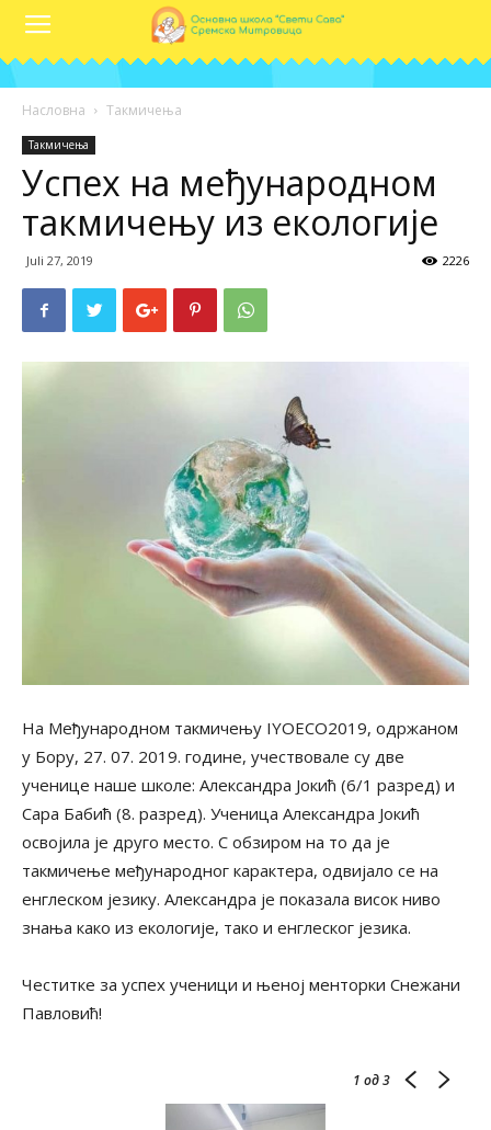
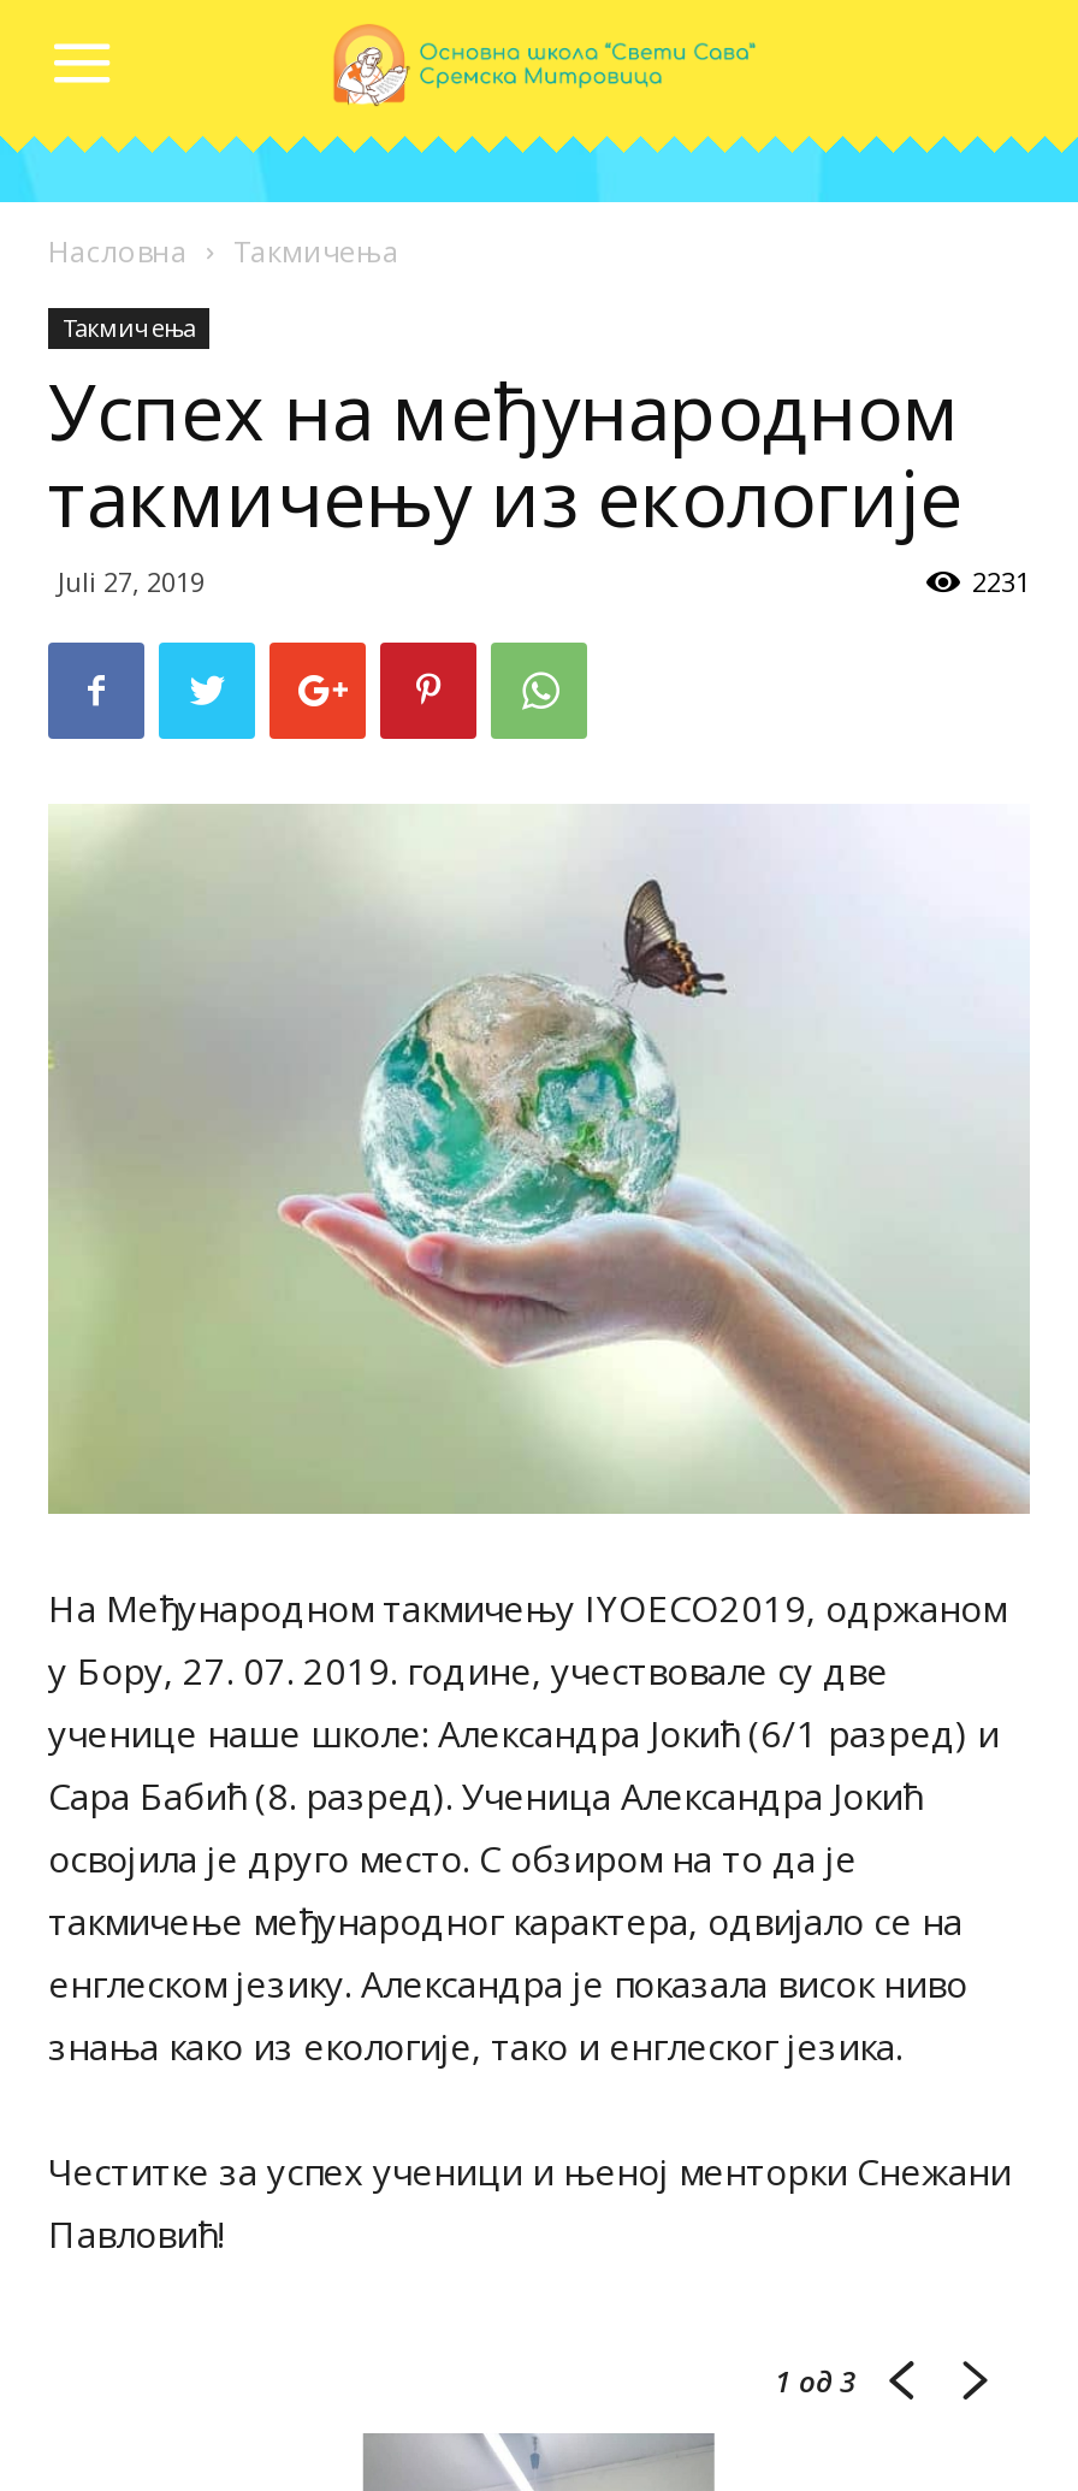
[443,252,469,269] 2226 -> [972,563,1030,599] 2231

